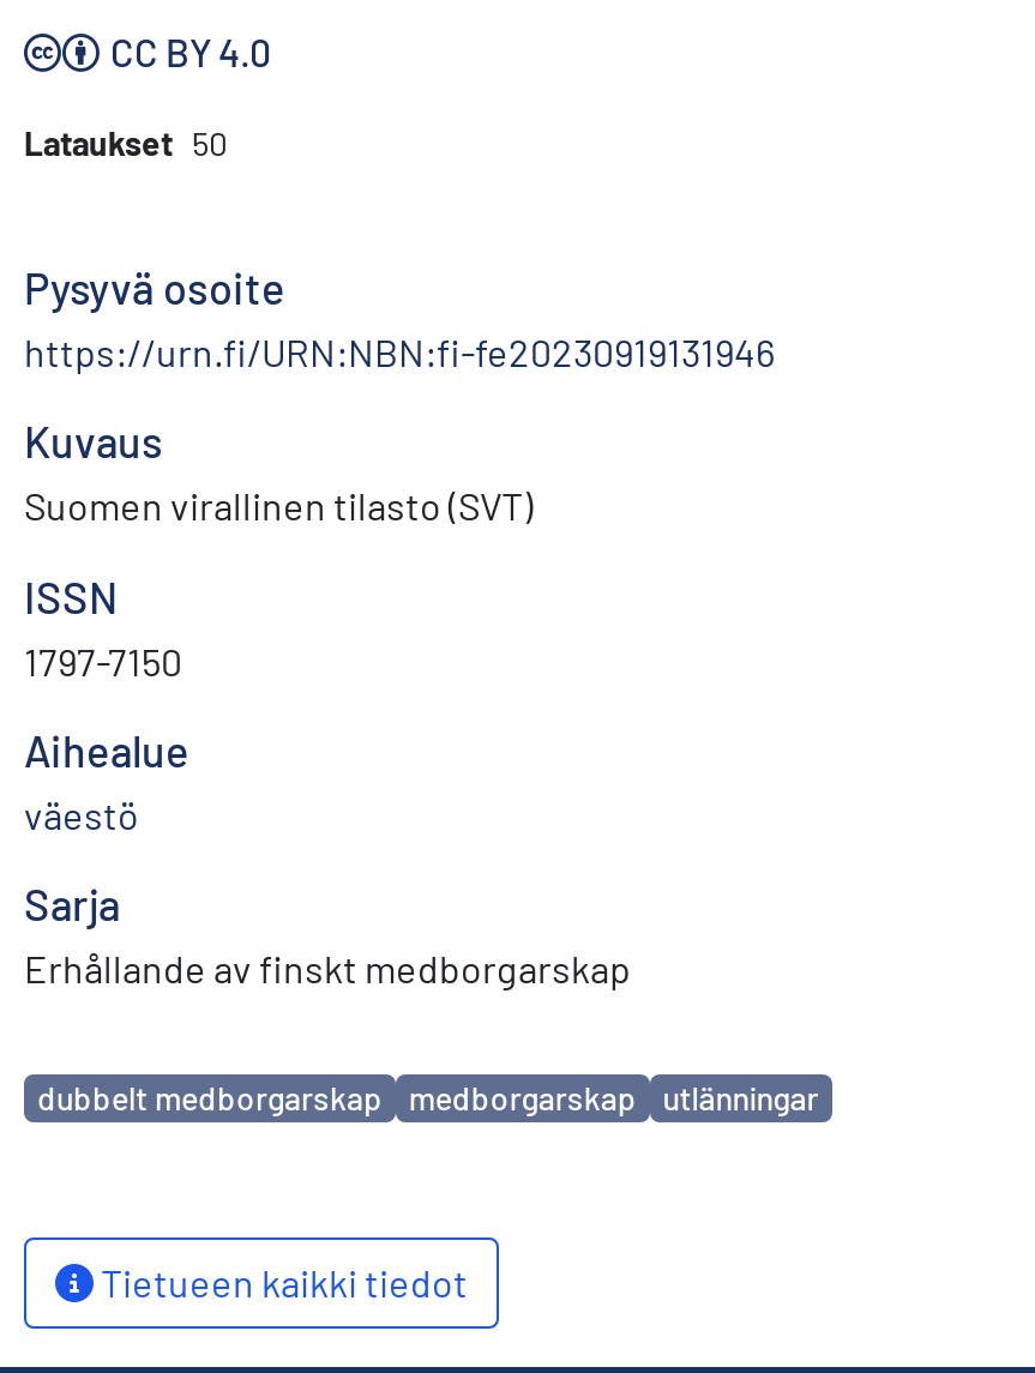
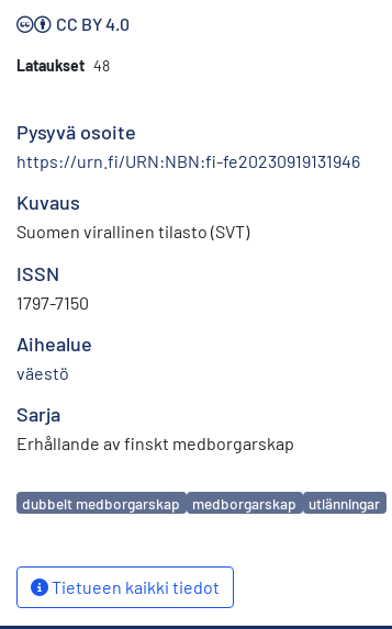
[24,122,228,163] Lataukset 50 -> [16,57,110,75] Lataukset 48

